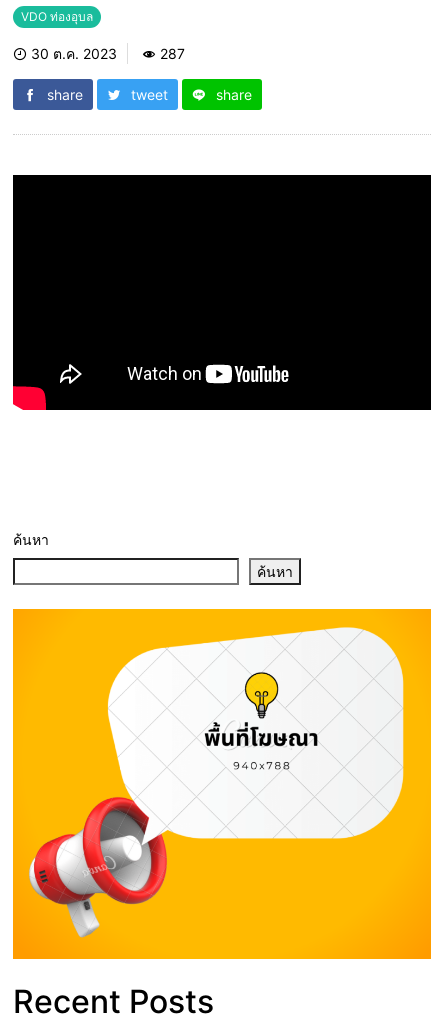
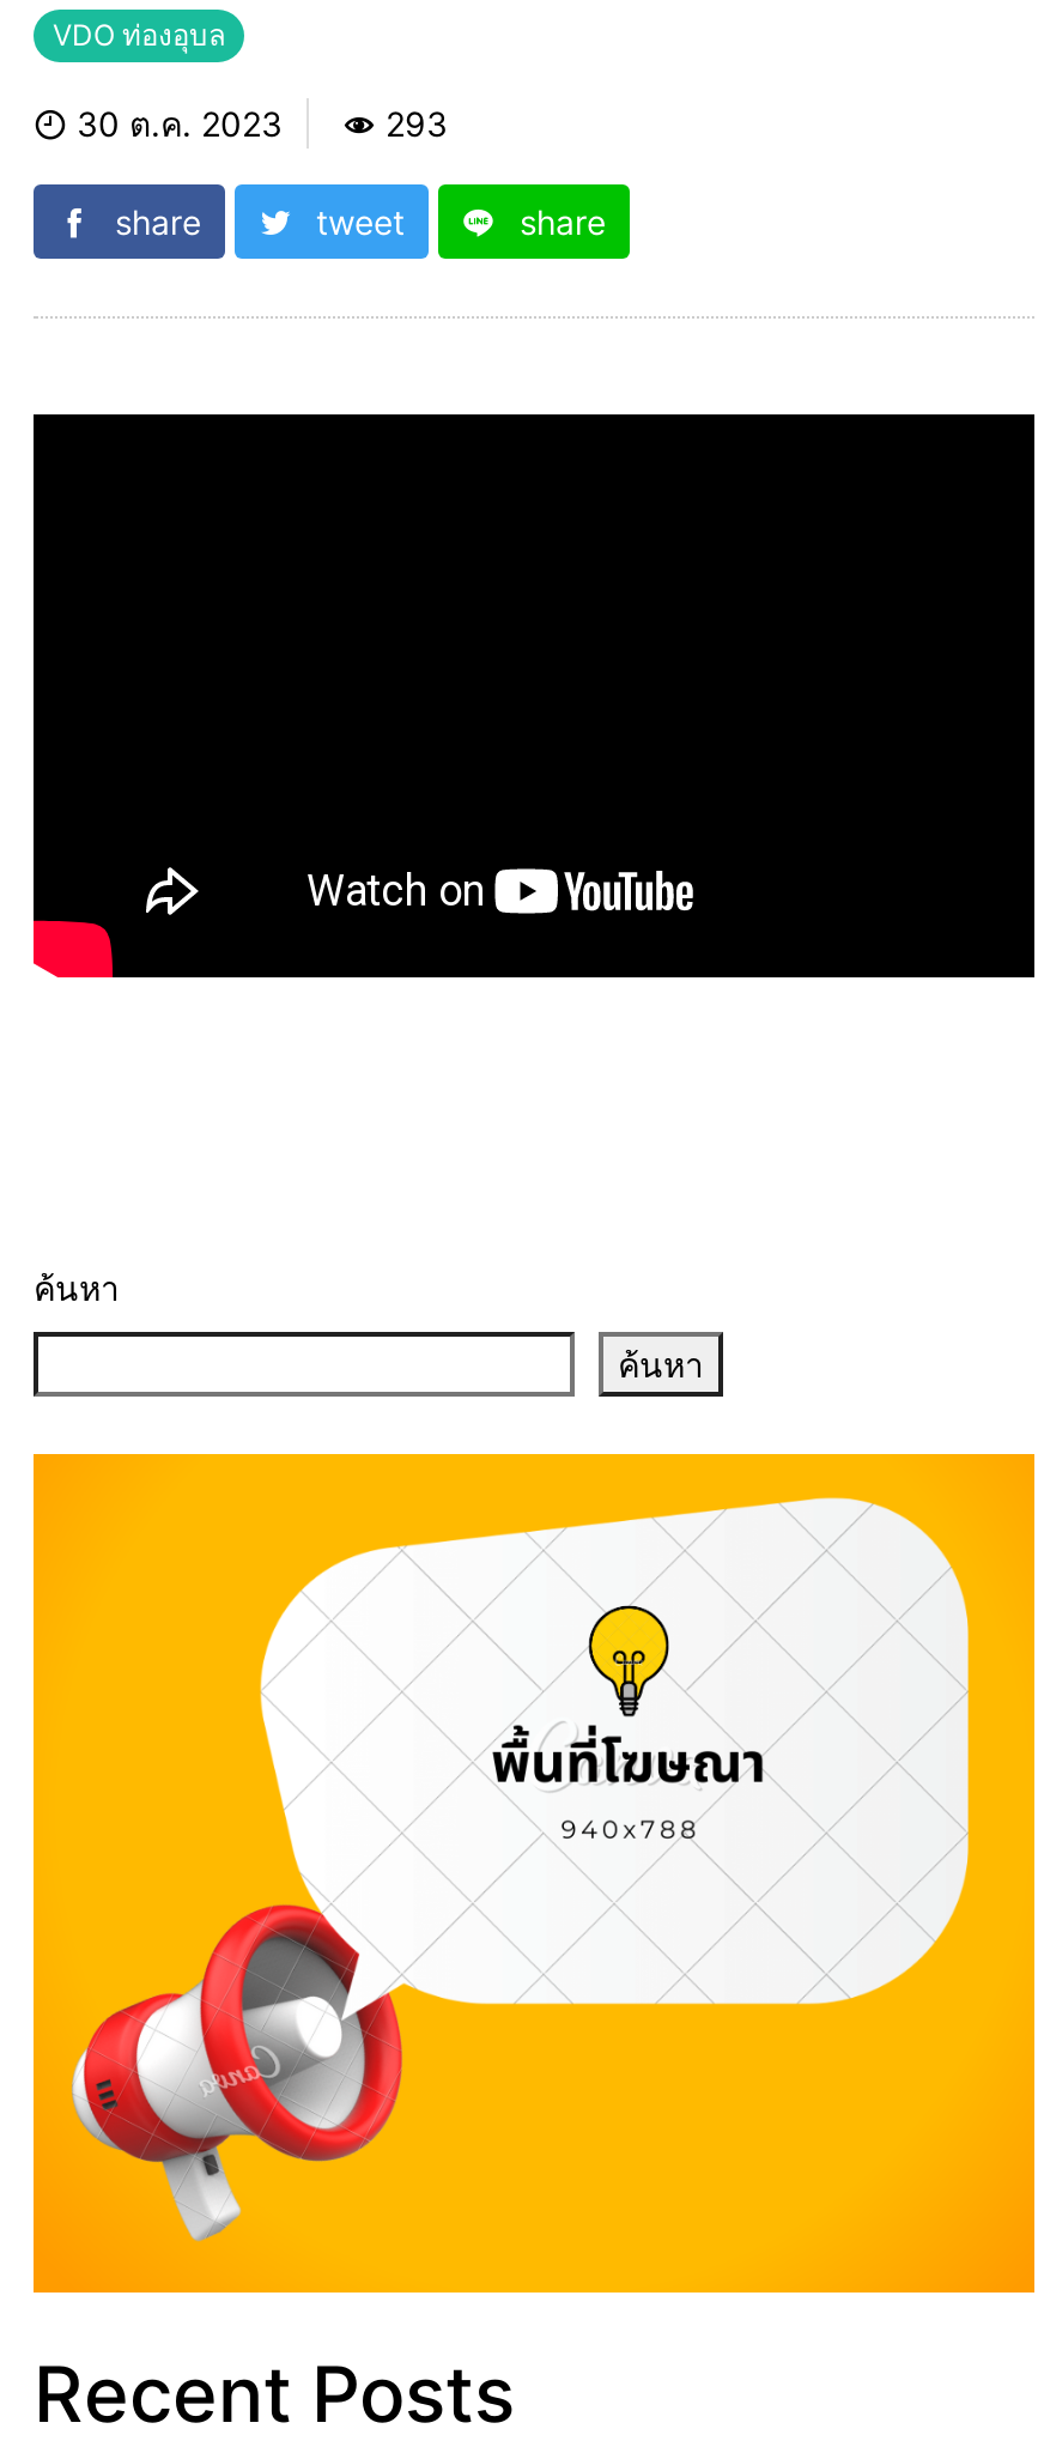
[156,45,185,62] 287 -> [376,103,448,144] 293

